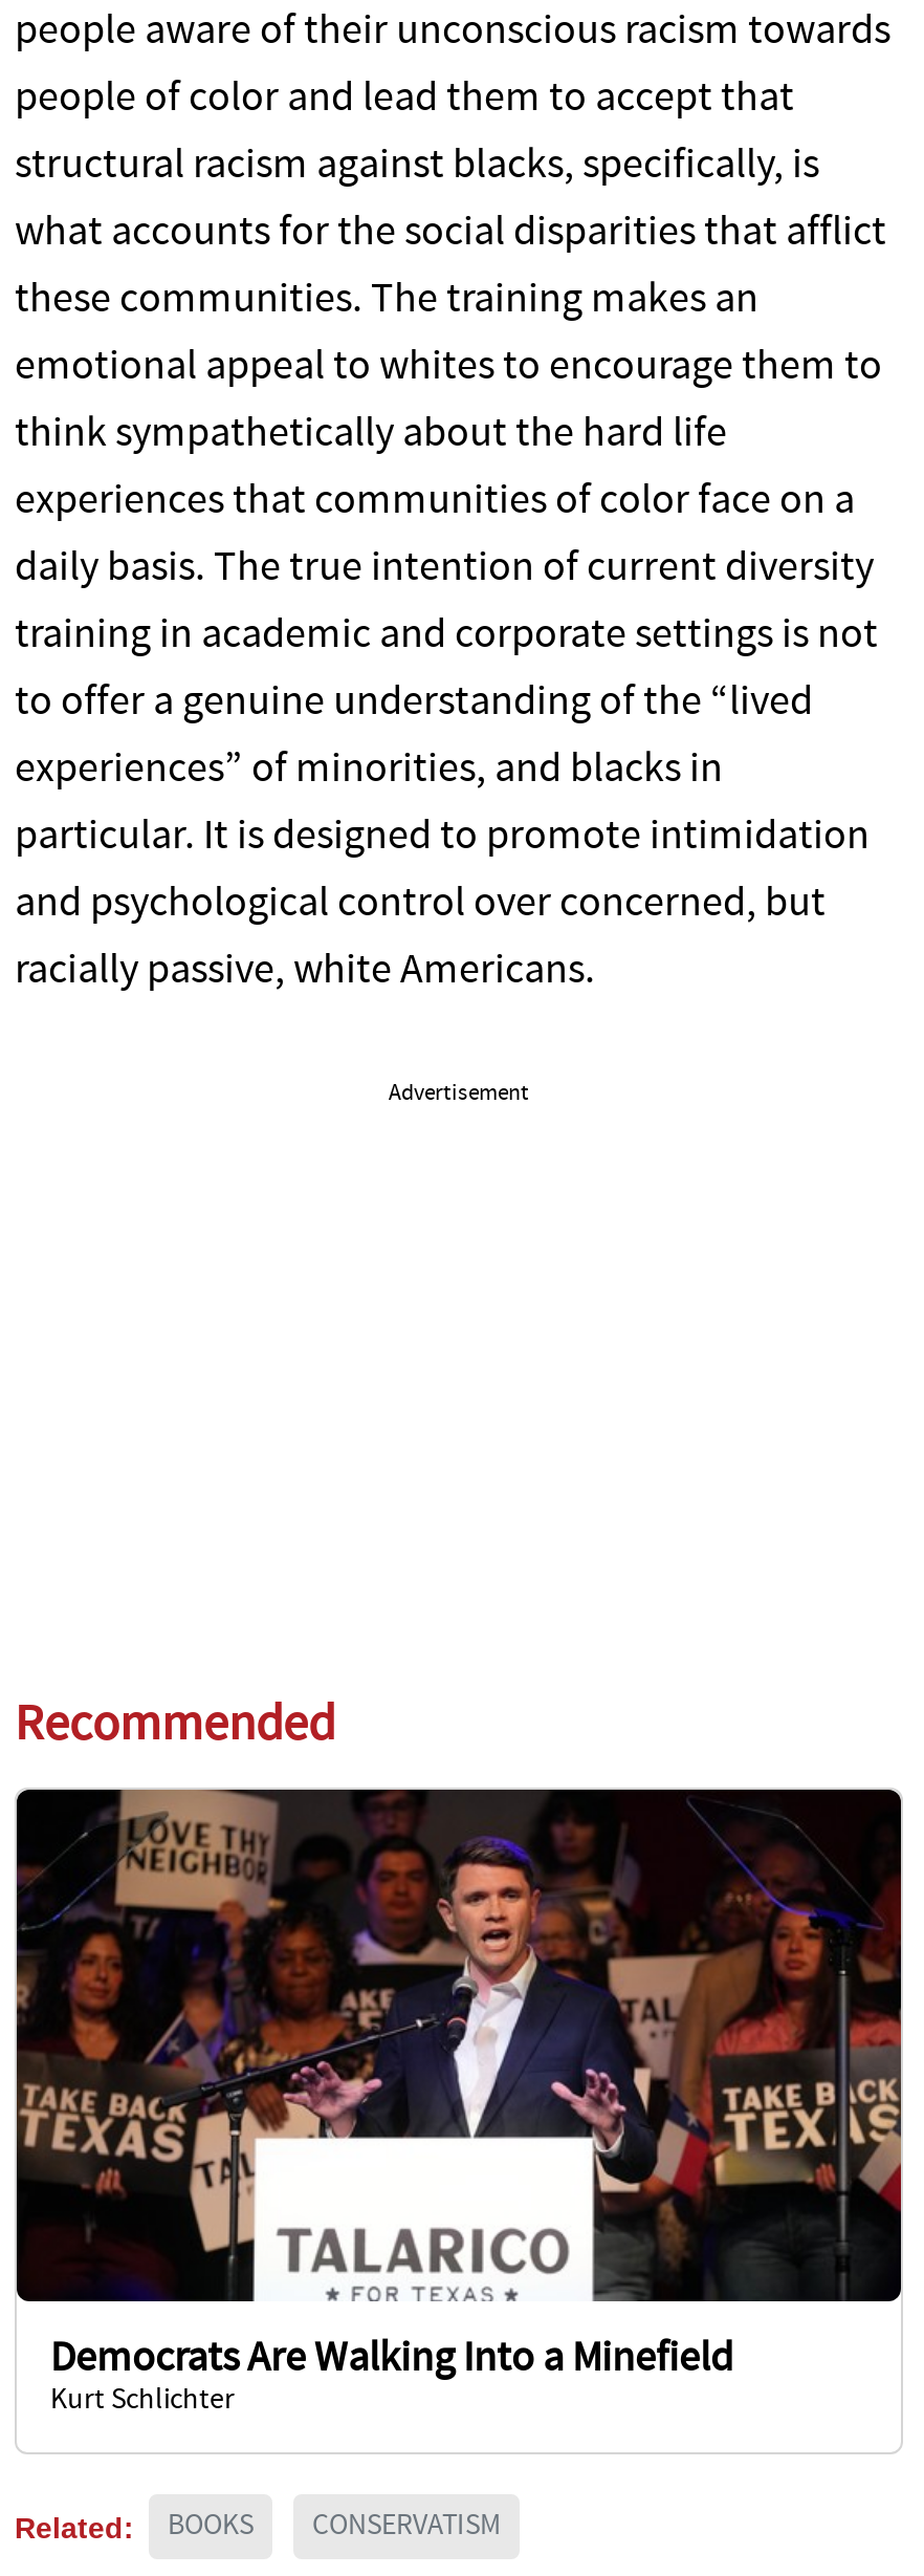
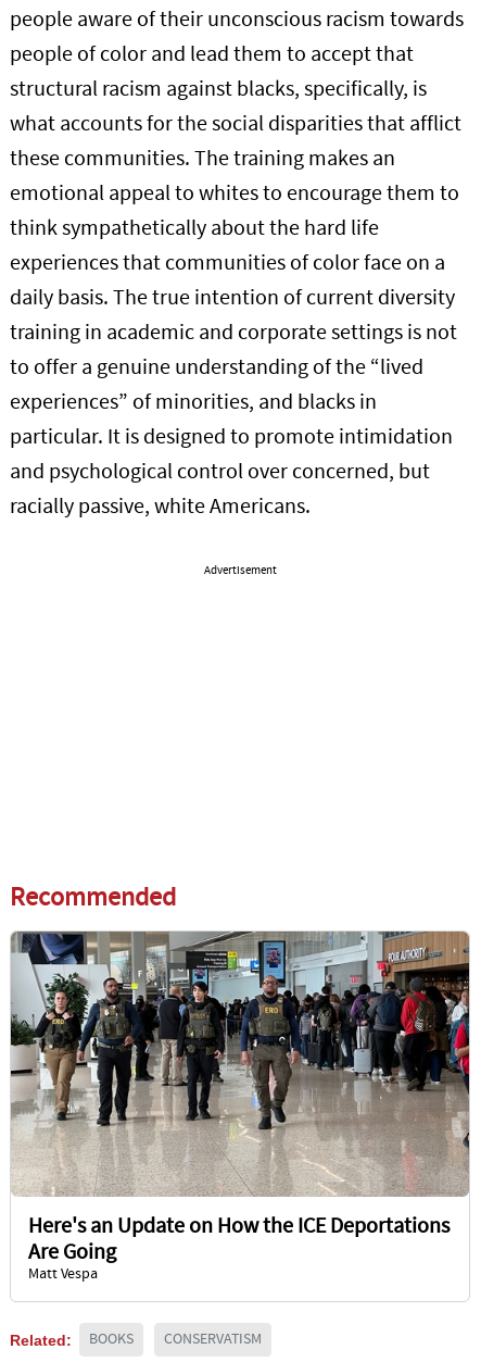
[15,1788,901,2417] [image] | Democrats Are Walking Into a Minefield | Kurt Schlichter -> [10,930,470,1283] [image] | Here's an Update on How the ICE Deportations | Are Going | Matt Vespa

